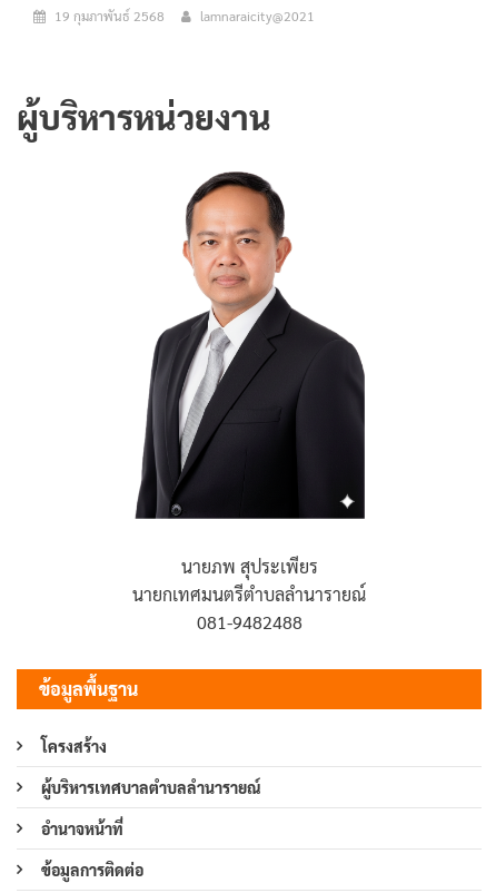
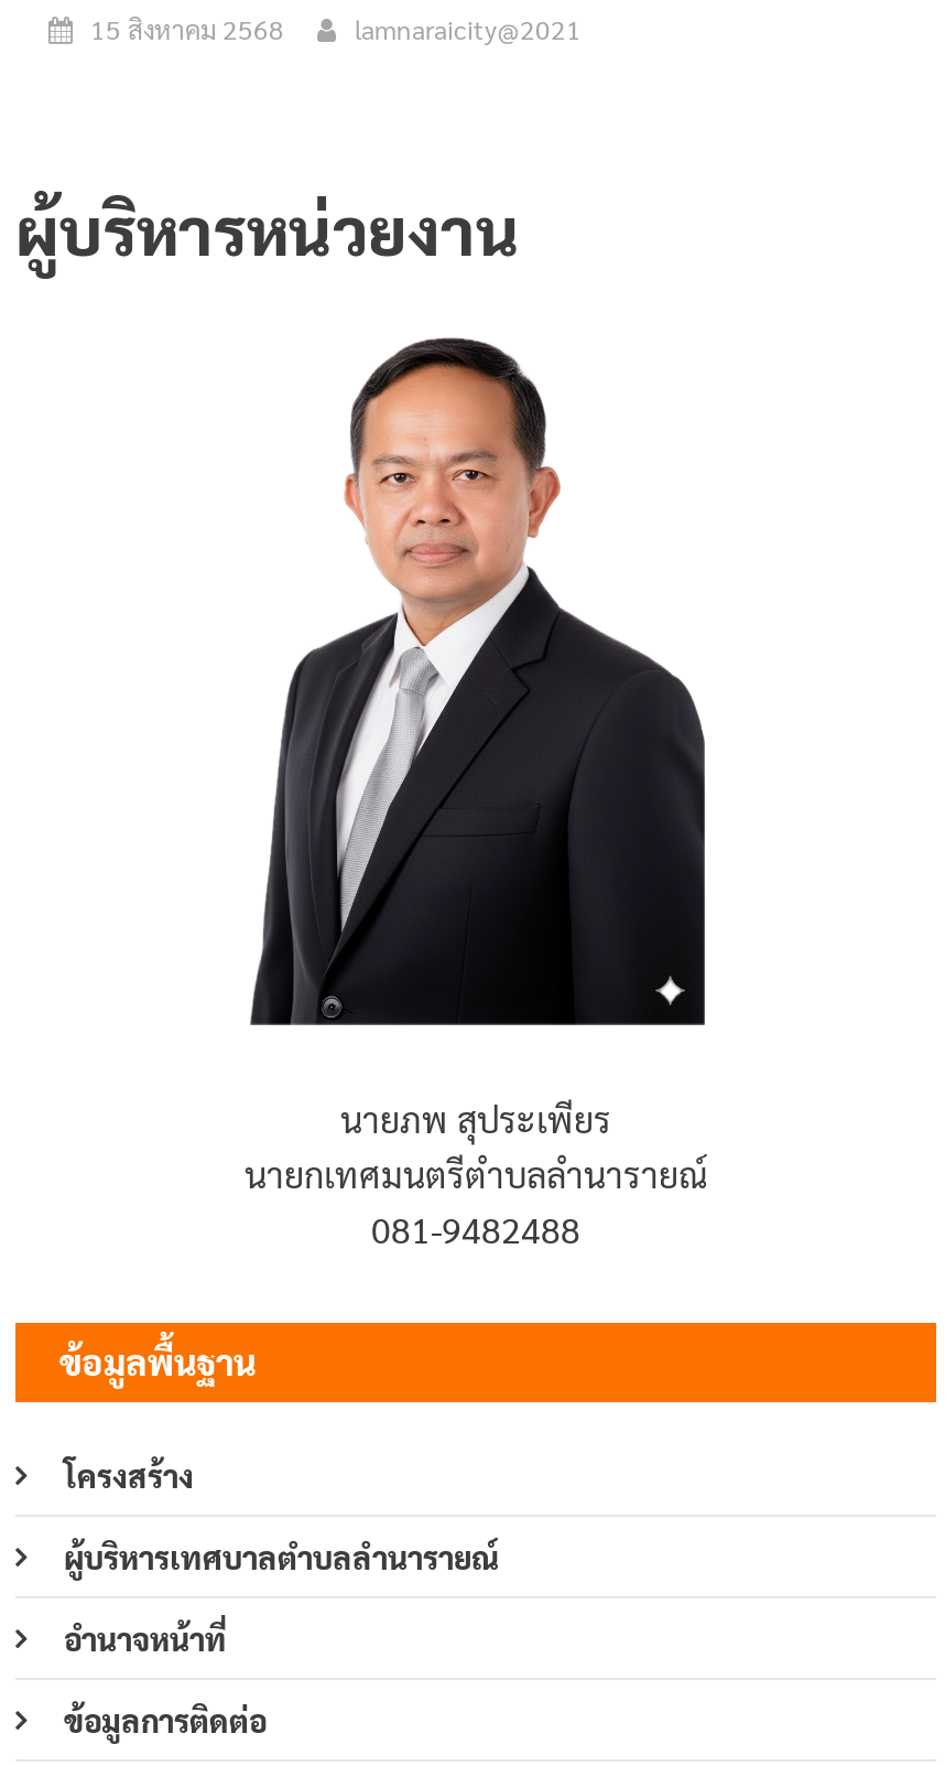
[54,7,165,24] 19 กุมภาพันธ์ 2568 -> [90,11,284,46] 15 สิงหาคม 2568

